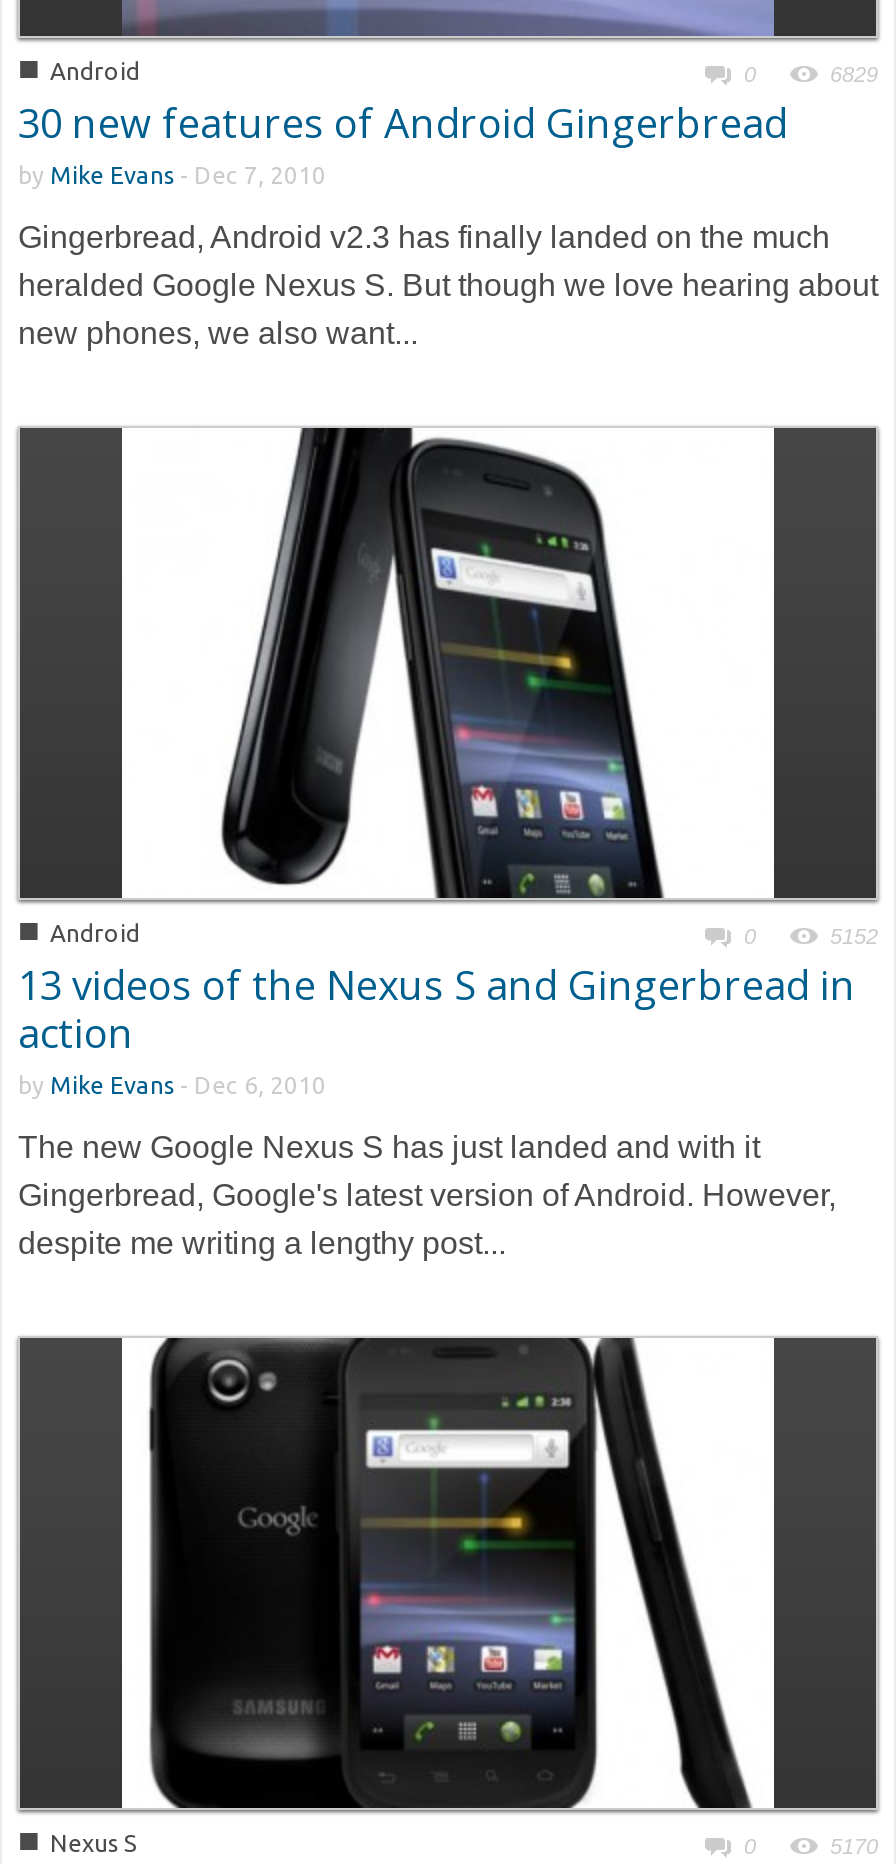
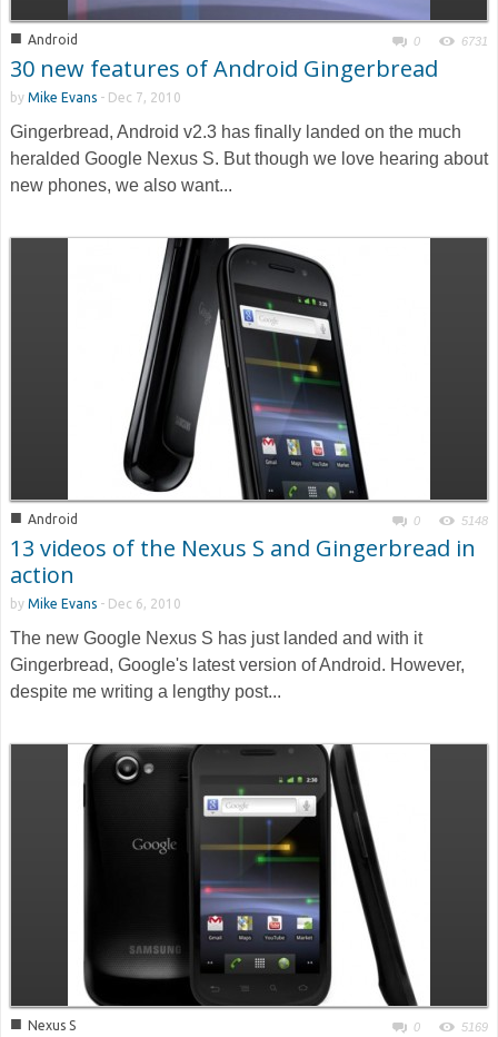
[830,62,878,86] 6829 -> [461,34,488,48] 6731
[830,924,878,948] 5152 -> [461,514,488,527] 5148
[830,1834,878,1858] 5170 -> [461,1020,488,1034] 5169

